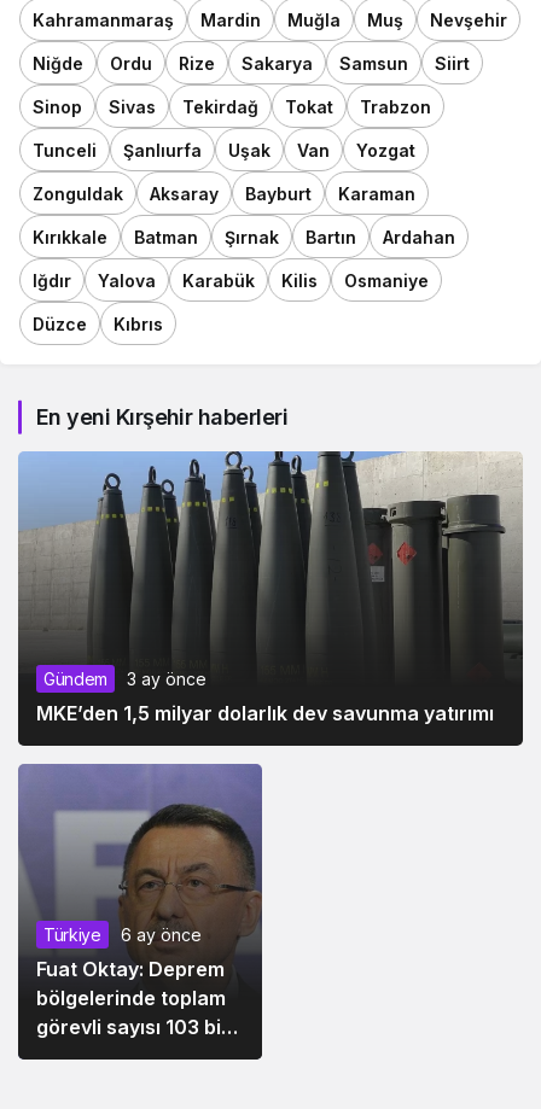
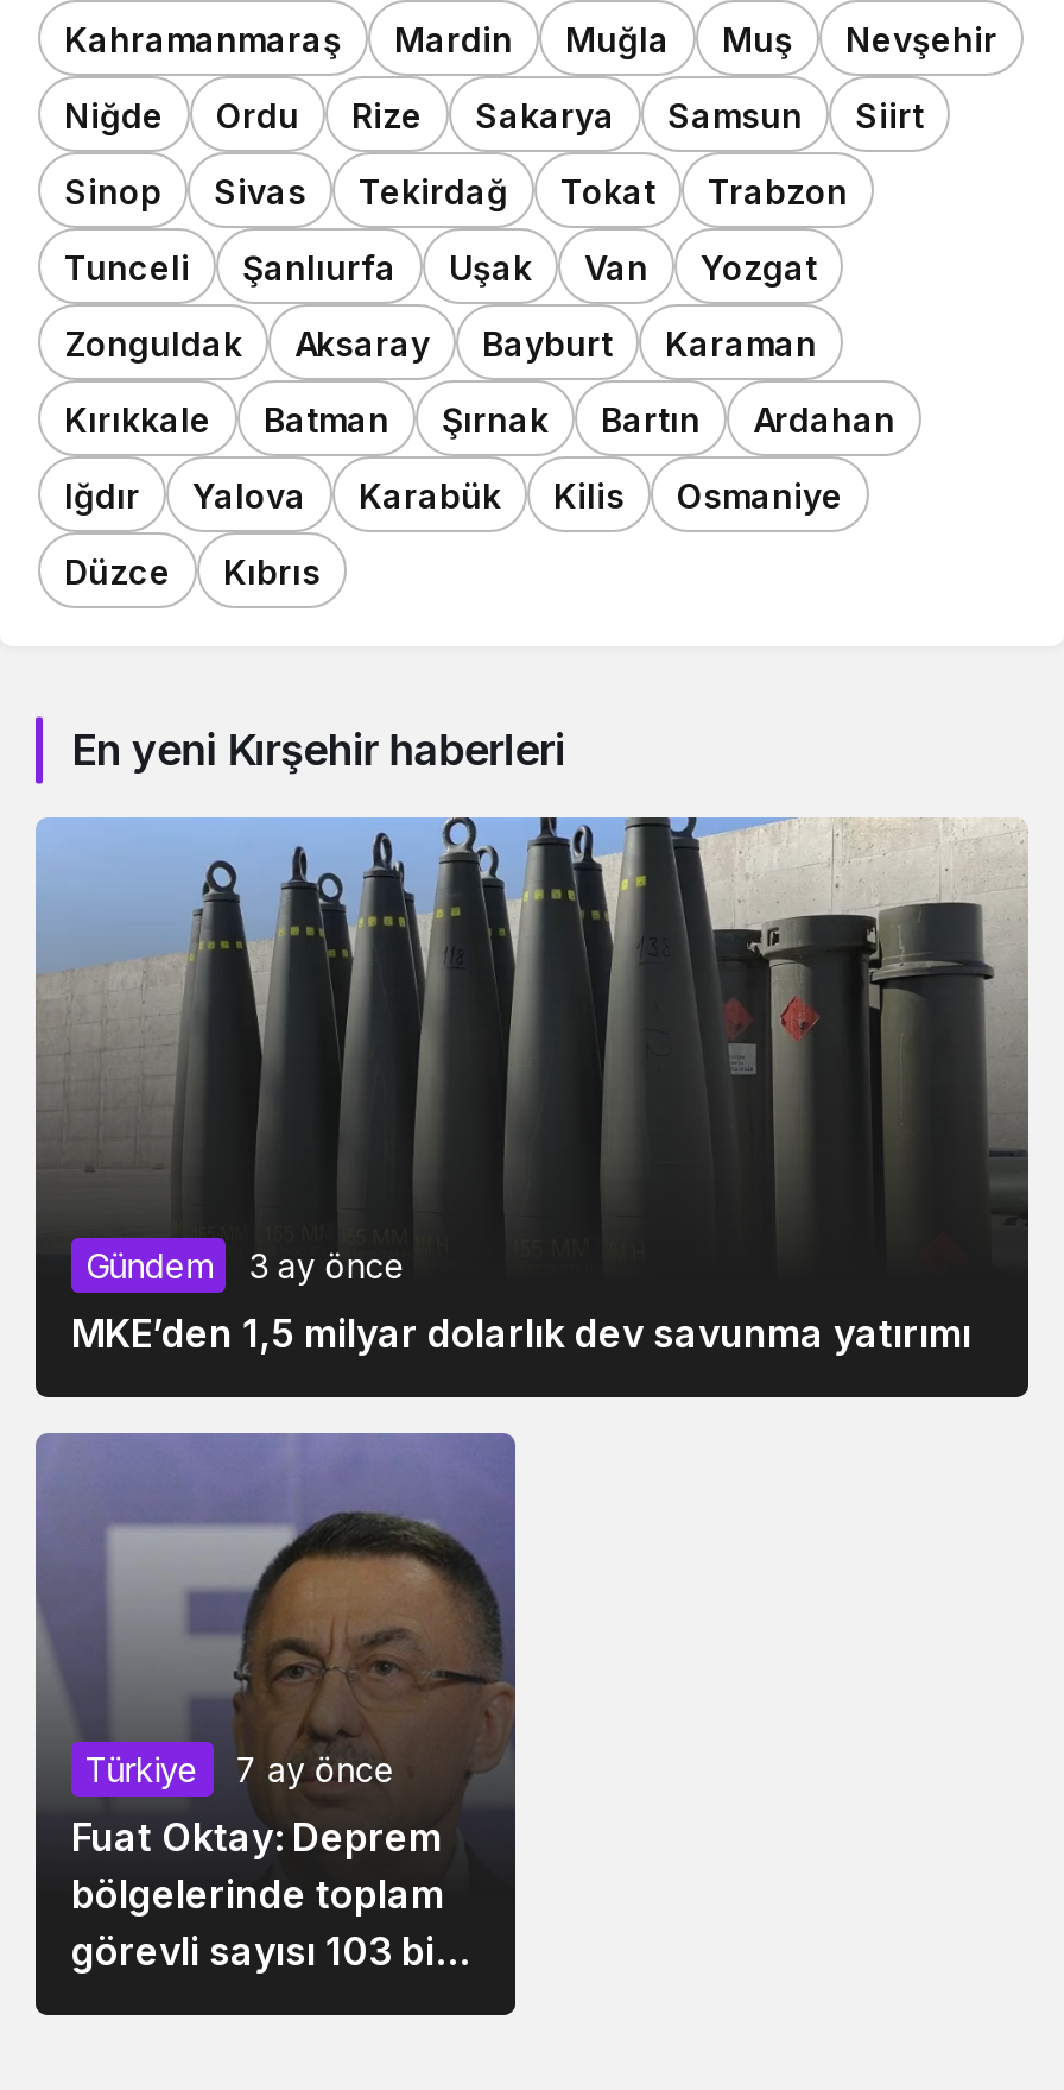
[43,925,201,945] Türkiye 6 ay önce -> [85,1749,396,1790] Türkiye 7 ay önce

